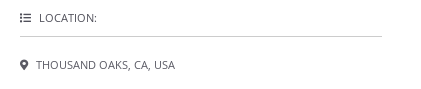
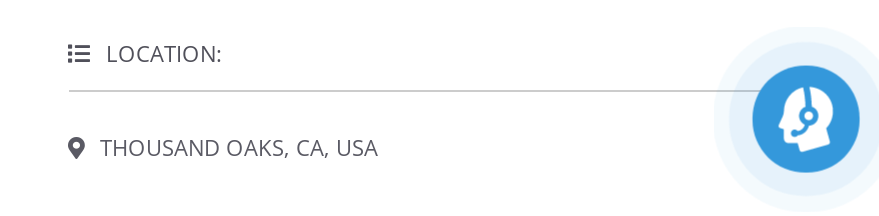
none -> [733,45,873,193] [image]

